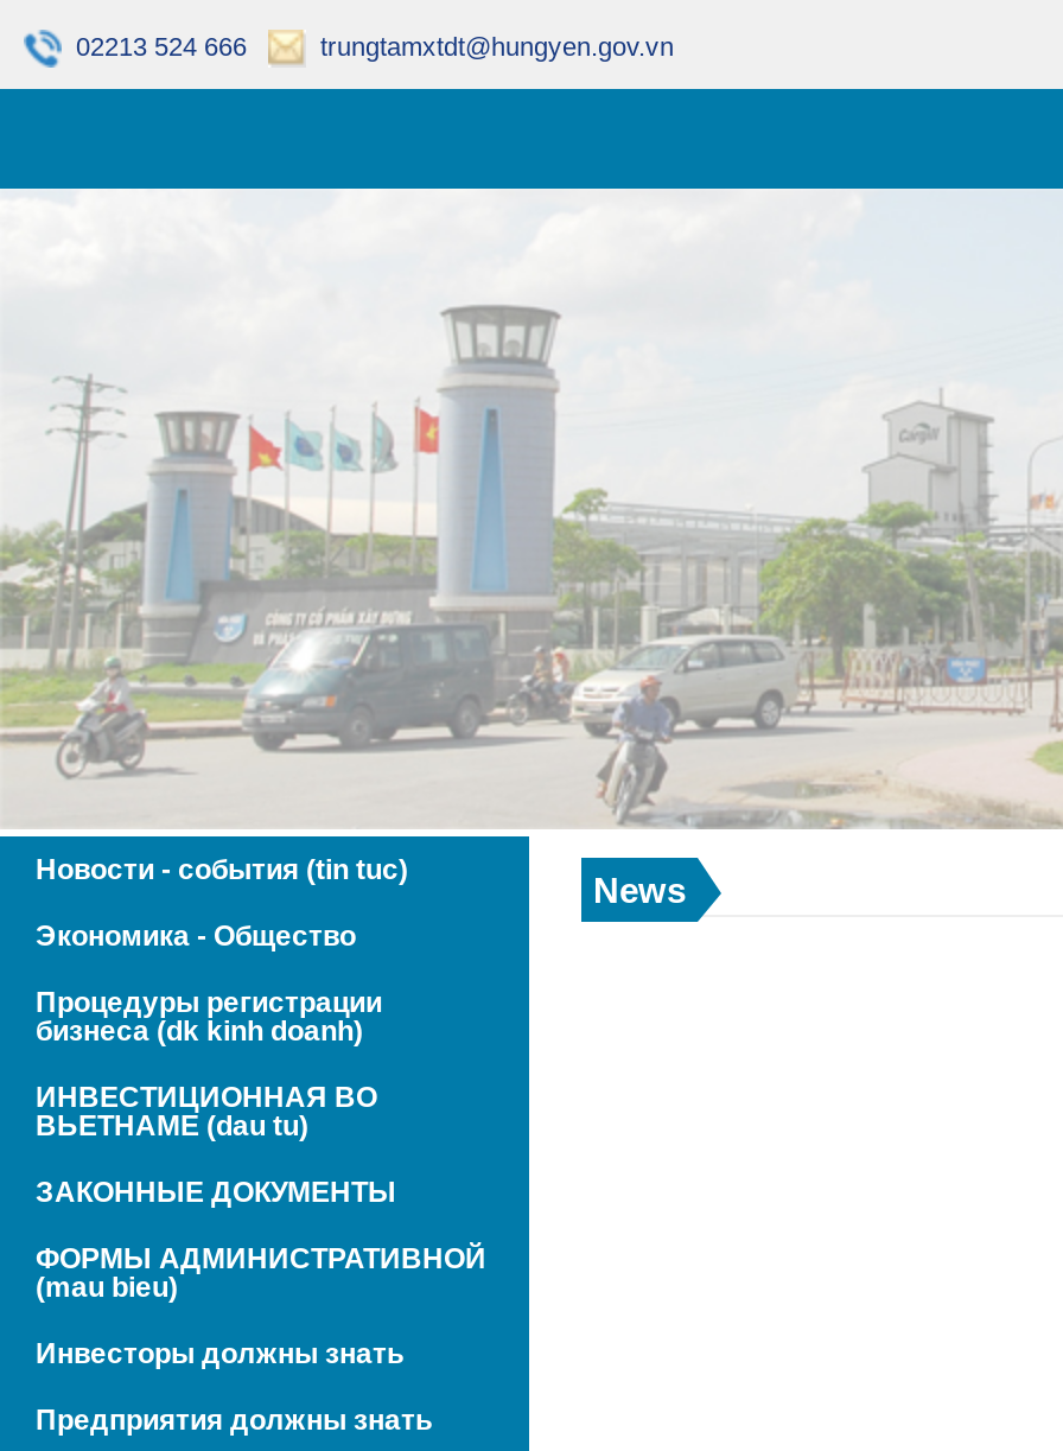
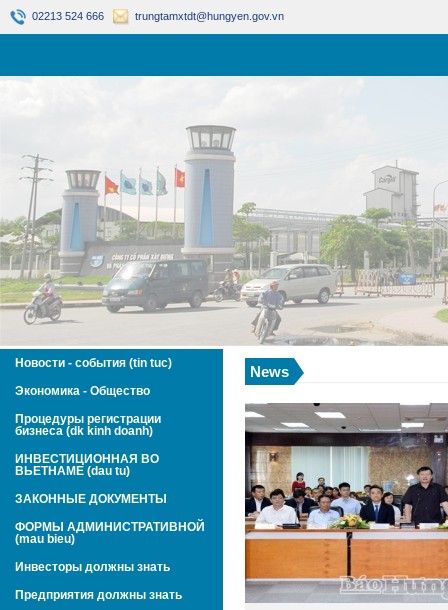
none -> [244,402,445,604] [image]

